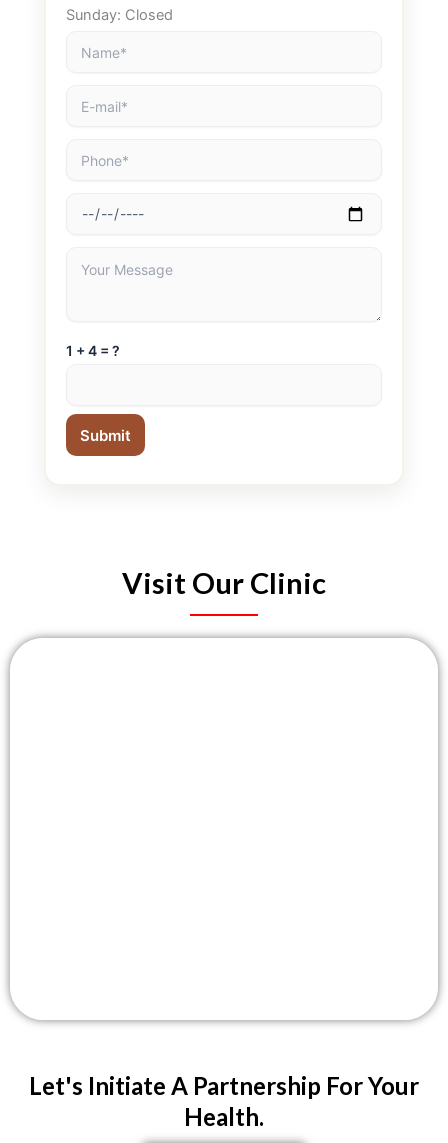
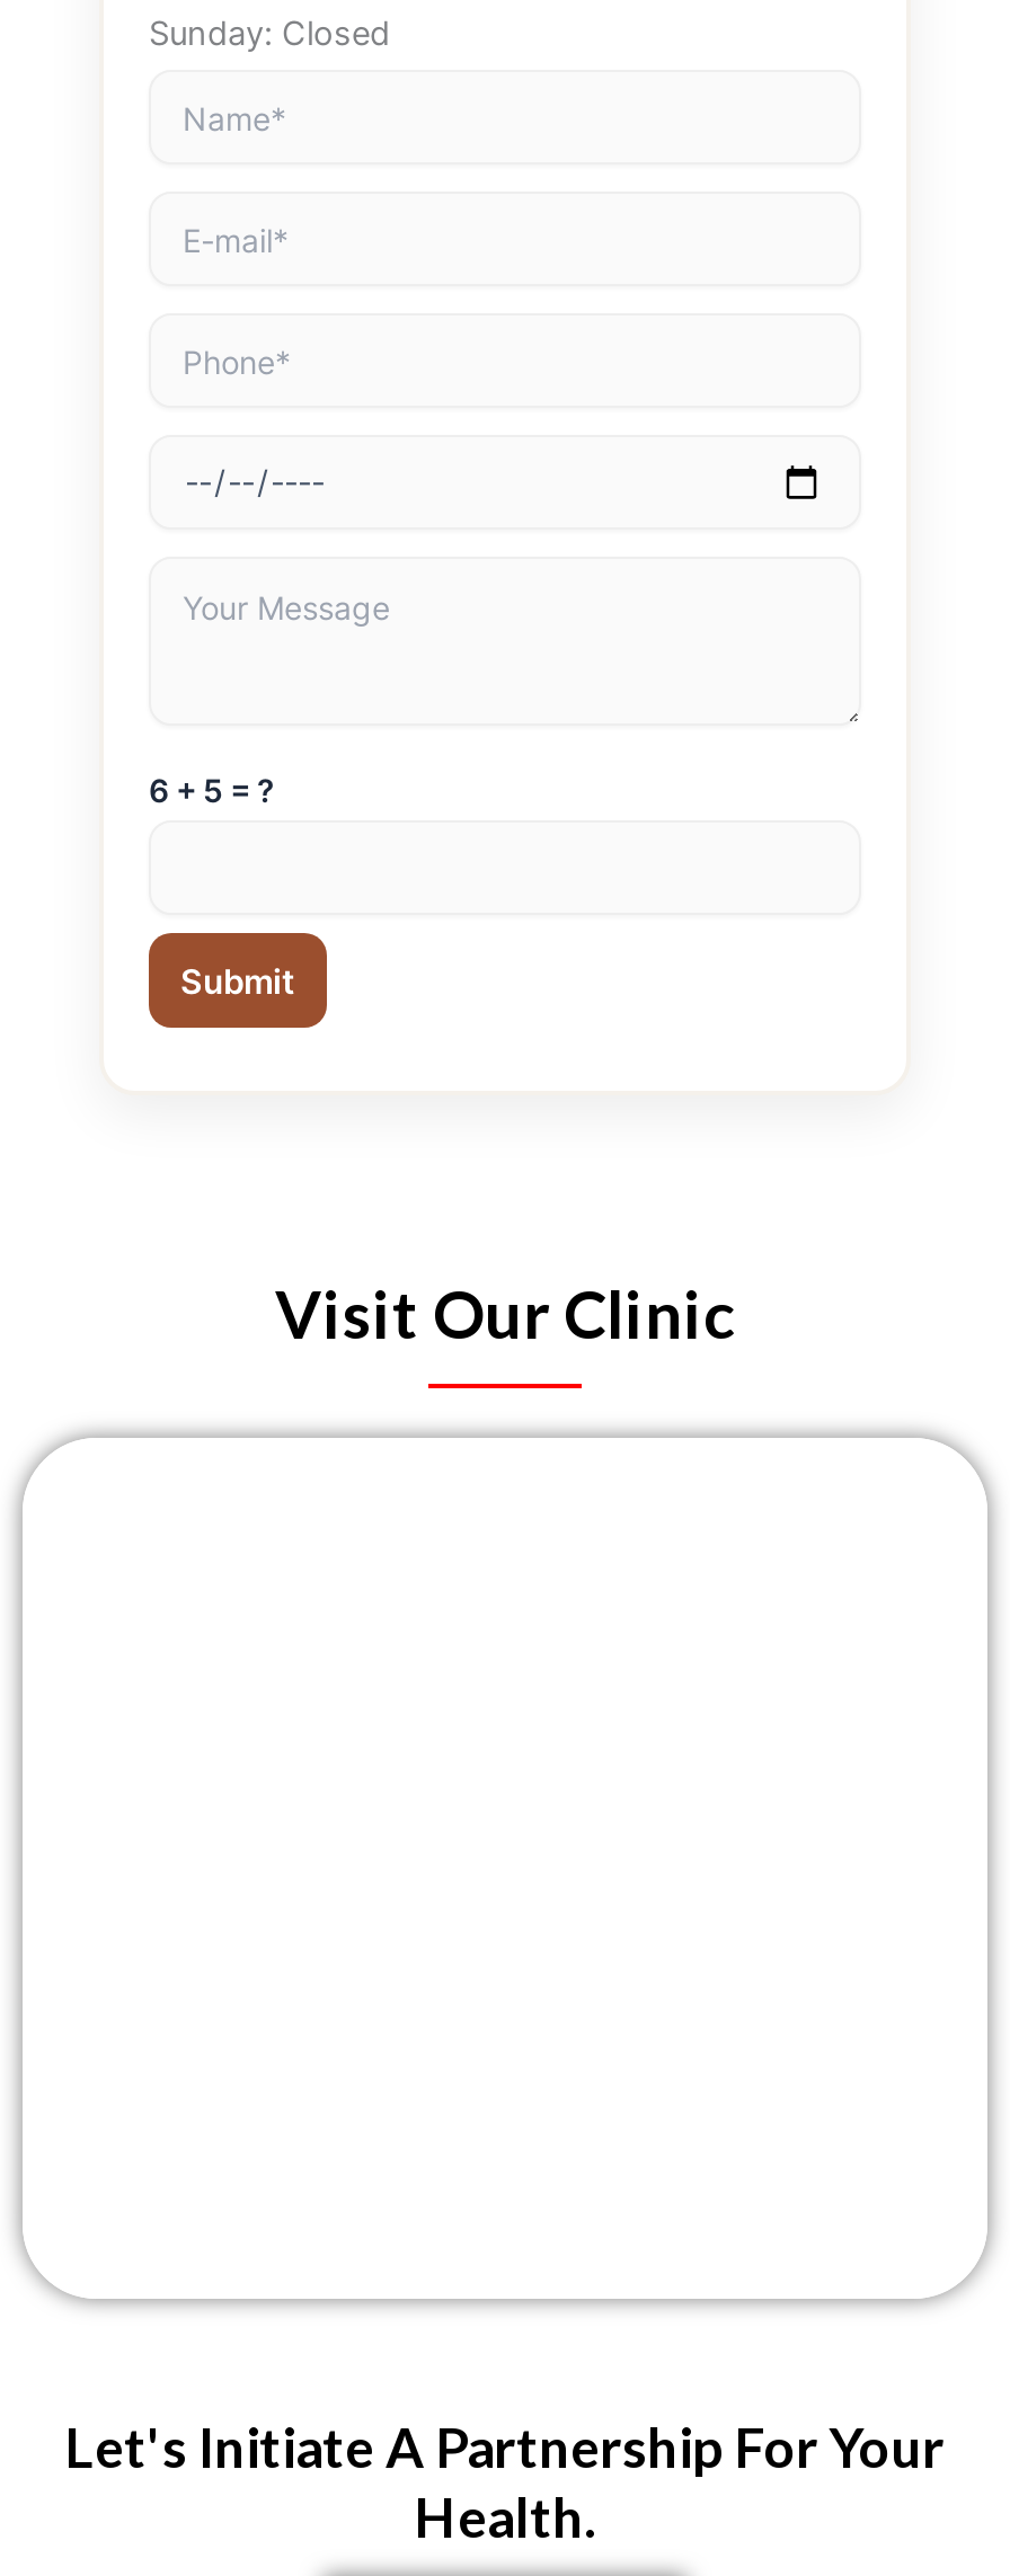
[66,342,120,359] 1 + 4 = ? -> [149,771,275,810] 6 + 5 = ?

